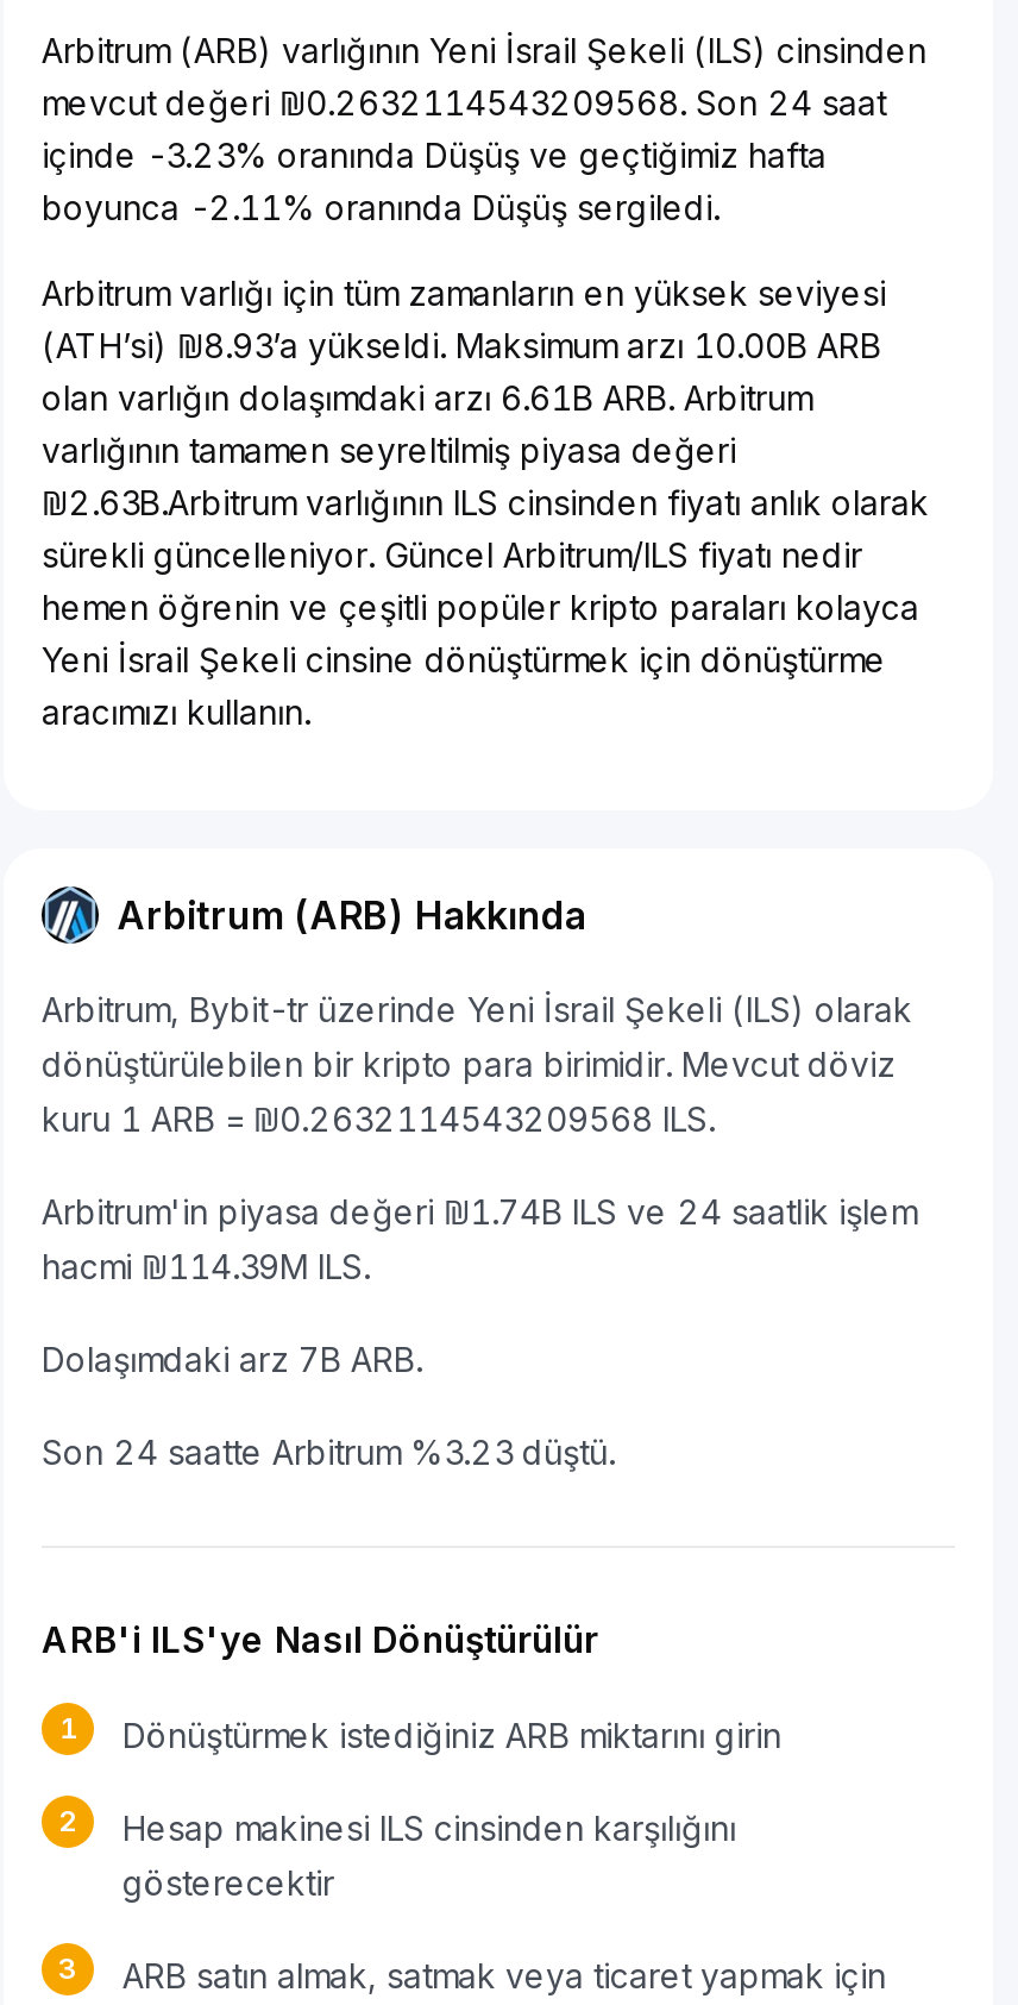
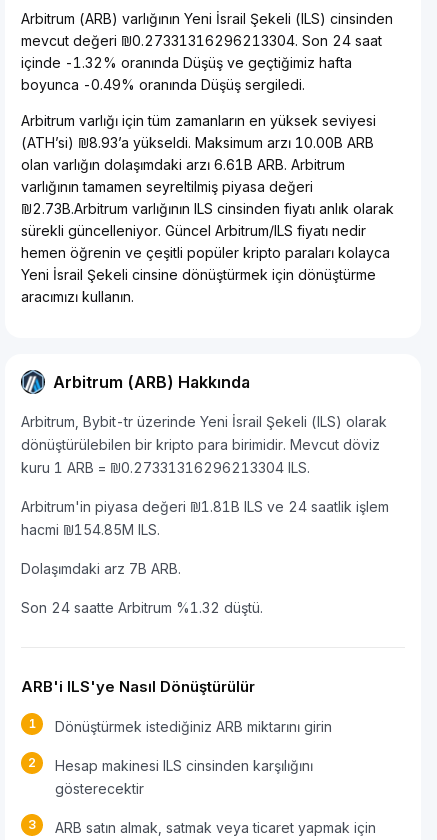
[42,82,886,123] mevcut değeri ₪0.2632114543209568. Son 24 saat -> [21,32,382,49] mevcut değeri ₪0.27331316296213304. Son 24 saat
[42,134,827,175] içinde -3.23% oranında Düşüş ve geçtiğimiz hafta -> [21,54,352,71] içinde -1.32% oranında Düşüş ve geçtiğimiz hafta
[42,187,719,227] boyunca -2.11% oranında Düşüş sergiledi. -> [21,76,305,93] boyunca -0.49% oranında Düşüş sergiledi.
[42,482,929,522] ₪2.63B.Arbitrum varlığının ILS cinsinden fiyatı anlık olarak -> [21,200,394,217] ₪2.73B.Arbitrum varlığının ILS cinsinden fiyatı anlık olarak
[42,1098,715,1139] kuru 1 ARB = ₪0.2632114543209568 ILS. -> [21,459,310,476] kuru 1 ARB = ₪0.27331316296213304 ILS.
[42,1191,917,1232] Arbitrum'in piyasa değeri ₪1.74B ILS ve 24 saatlik işlem -> [21,498,389,515] Arbitrum'in piyasa değeri ₪1.81B ILS ve 24 saatlik işlem
[42,1246,370,1286] hacmi ₪114.39M ILS. -> [21,521,160,538] hacmi ₪154.85M ILS.
[42,1431,615,1472] Son 24 saatte Arbitrum %3.23 düştü. -> [21,599,263,616] Son 24 saatte Arbitrum %1.32 düştü.

